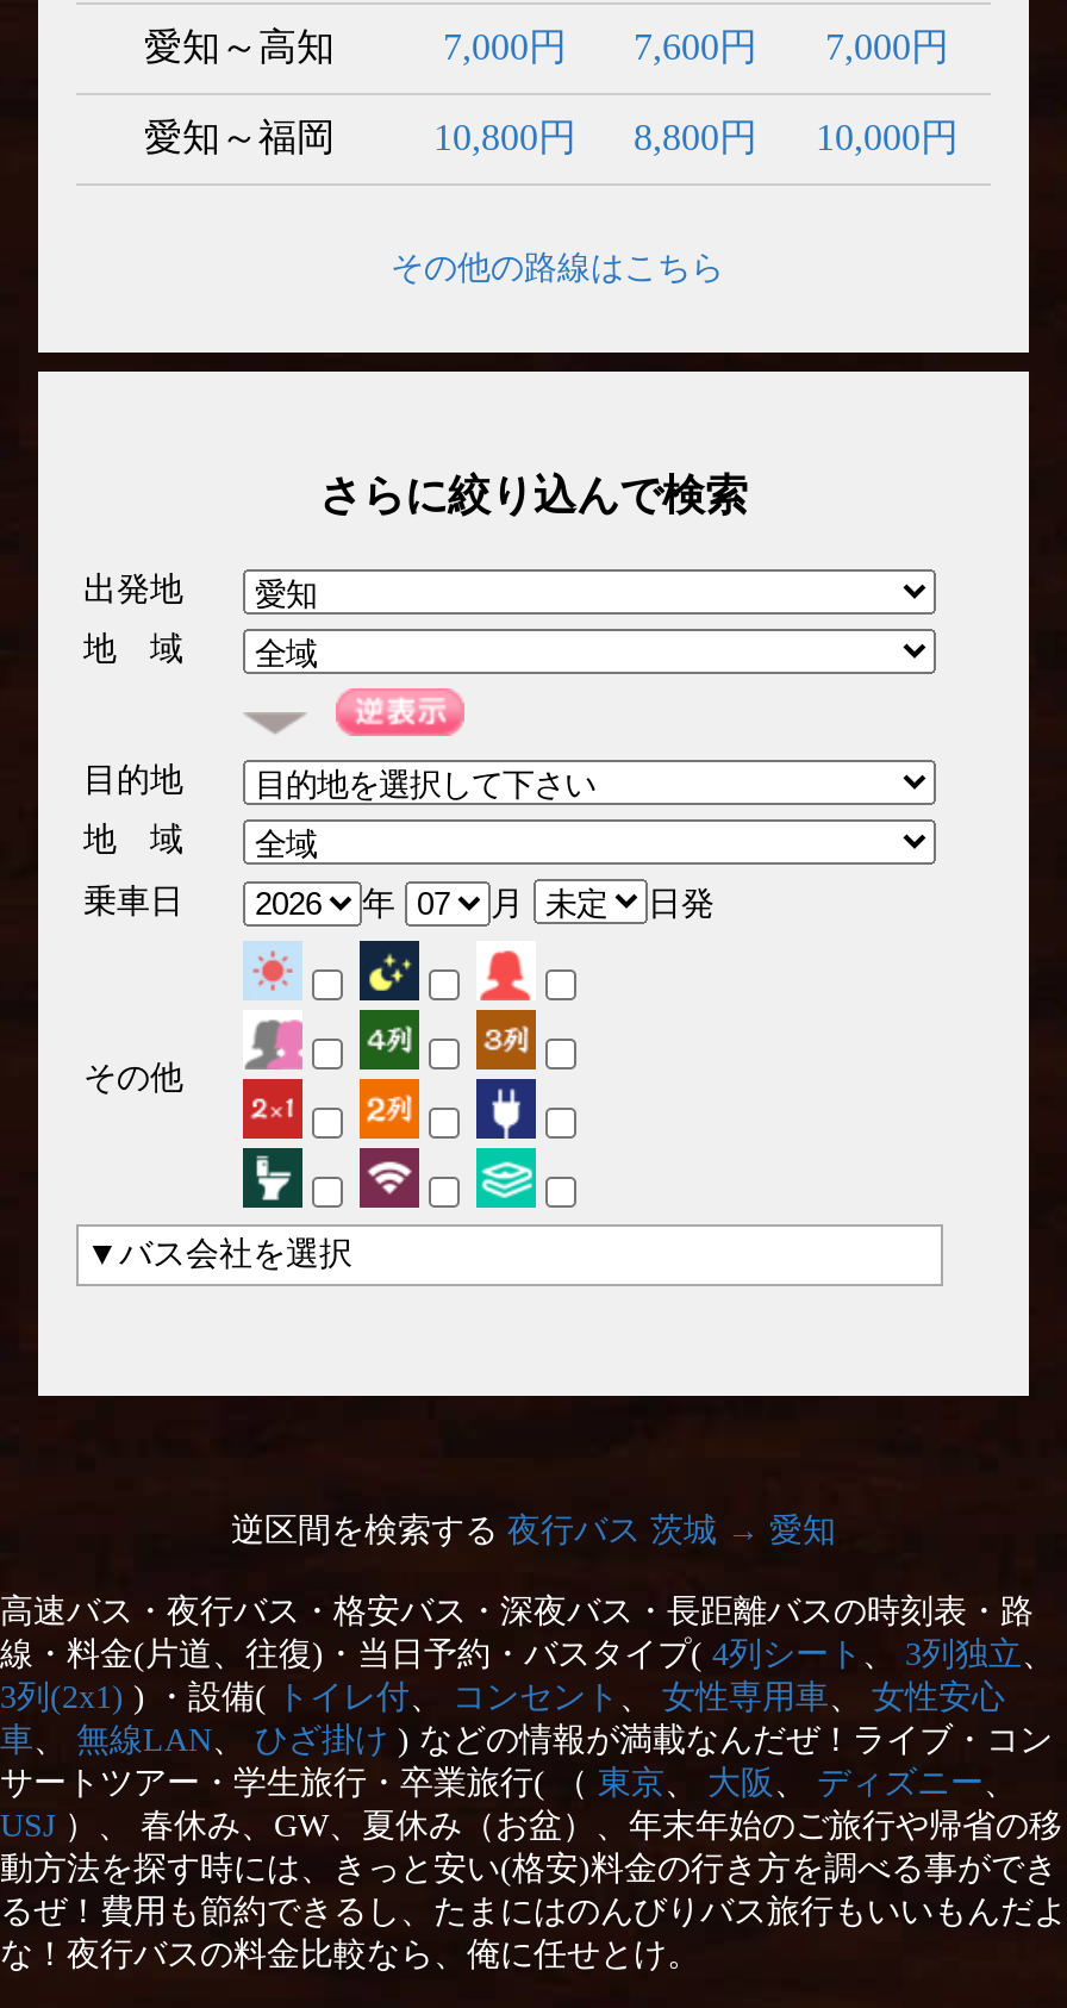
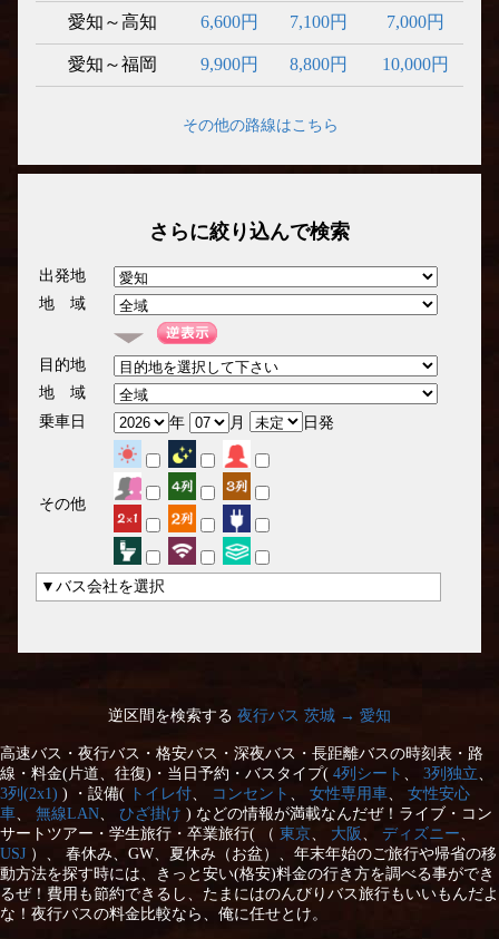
[443,26,567,66] 7,000円 -> [200,12,258,31] 6,600円
[634,26,757,66] 7,600円 -> [290,12,348,31] 7,100円
[433,116,959,157] 10,800円 8,800円 10,000円 -> [200,54,448,73] 9,900円 8,800円 10,000円

